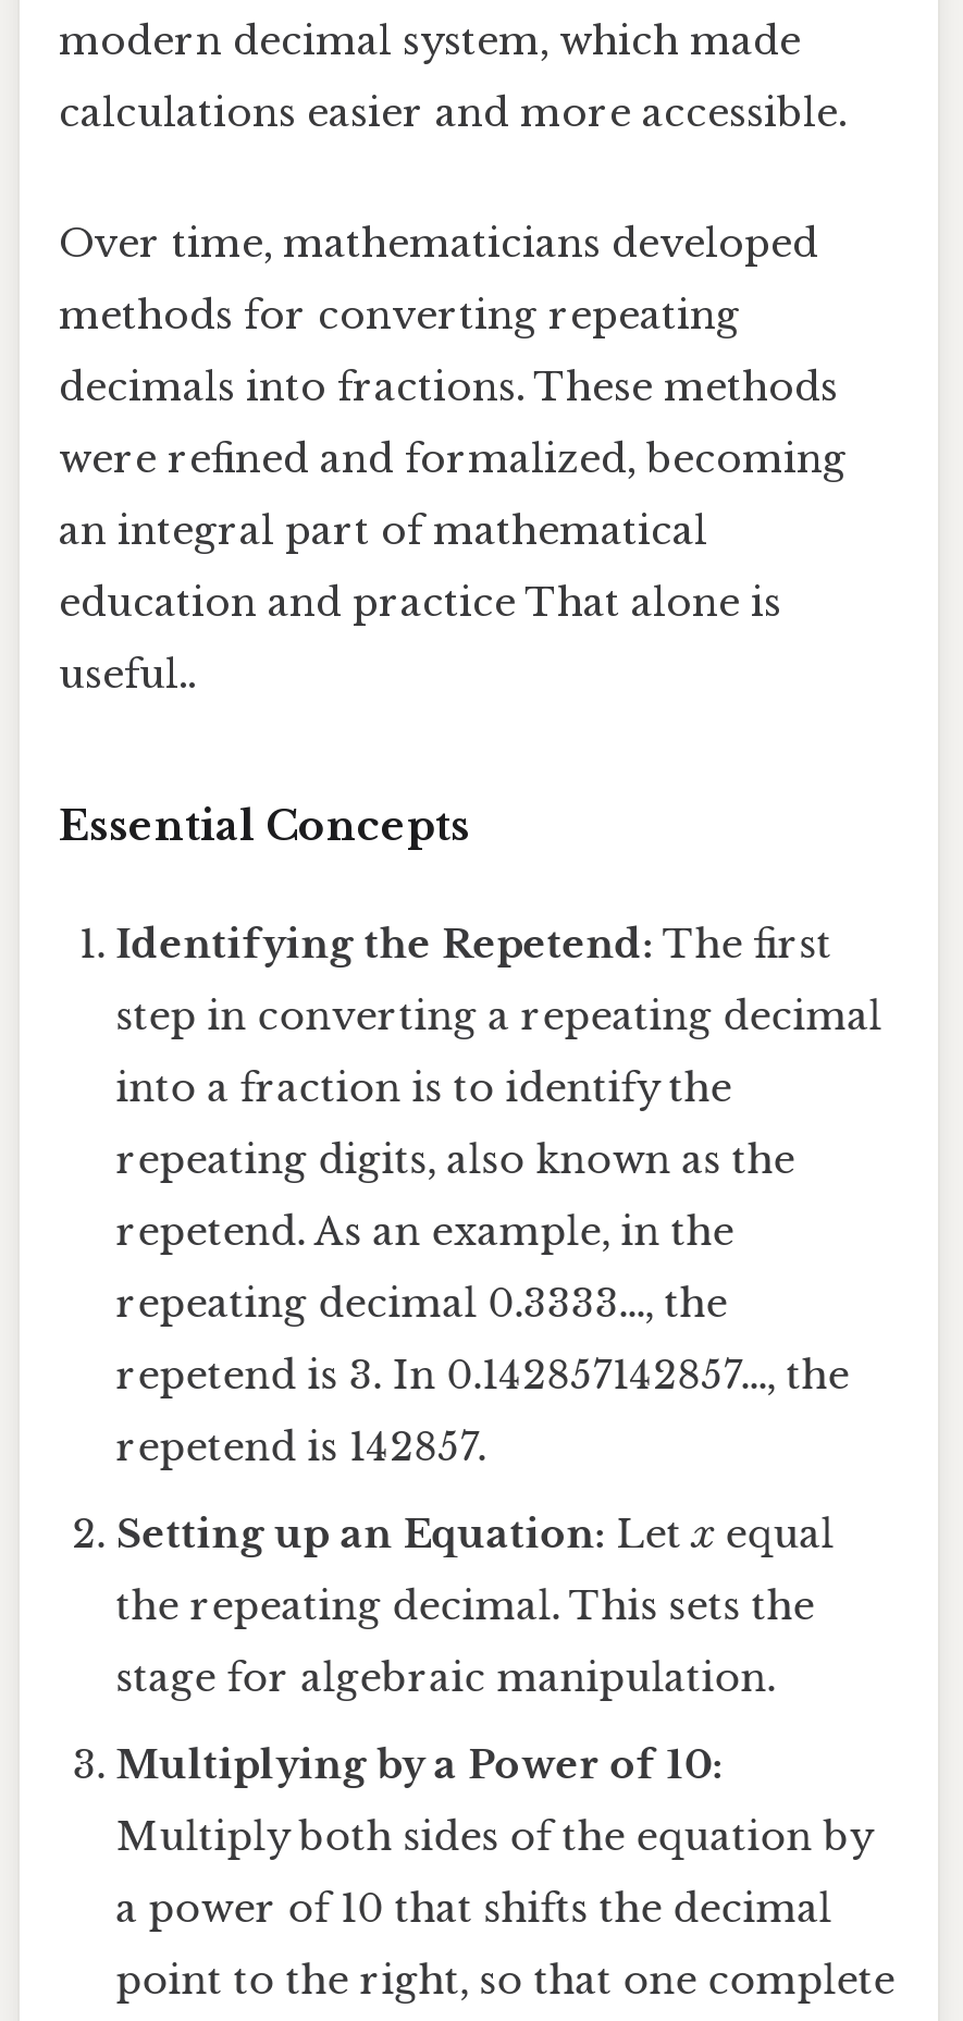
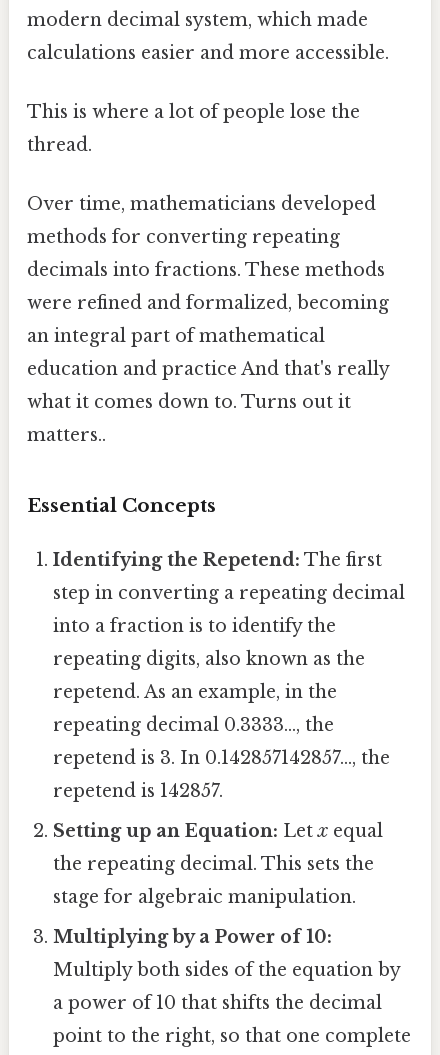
none -> [27,101,360,156] This is where a lot of people lose the | thread.
[59,579,781,698] education and practice That alone is | useful.. -> [27,358,389,446] education and practice And that's really | what it comes down to. Turns out it | matters..

